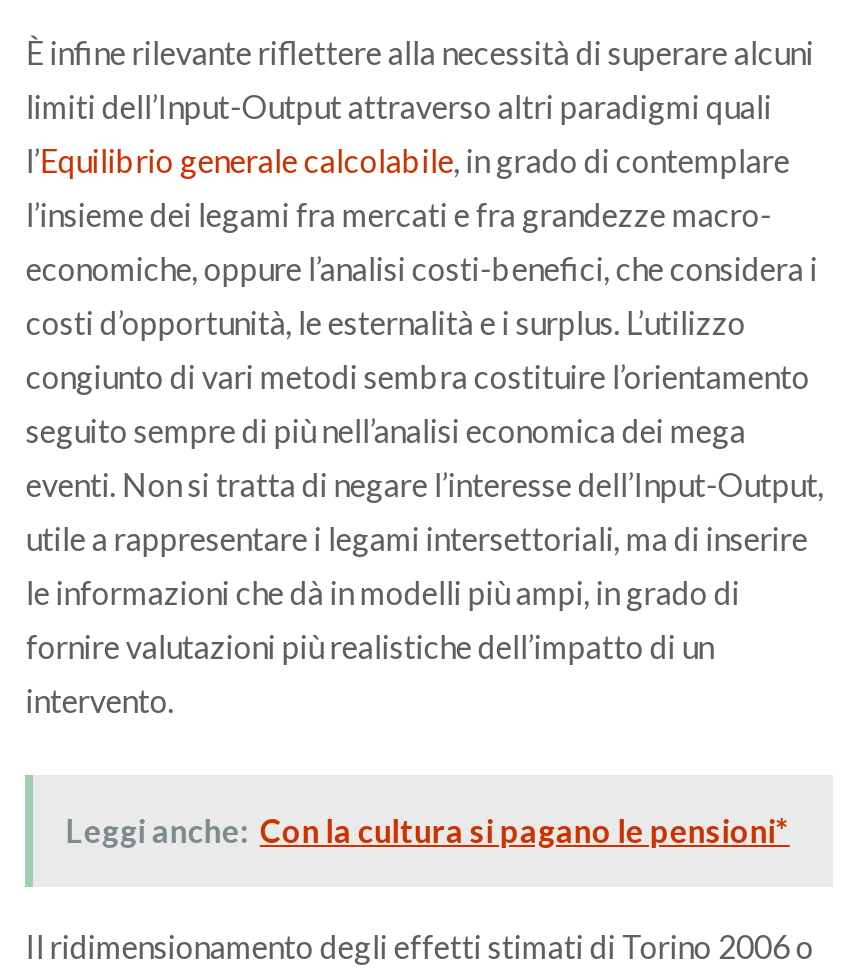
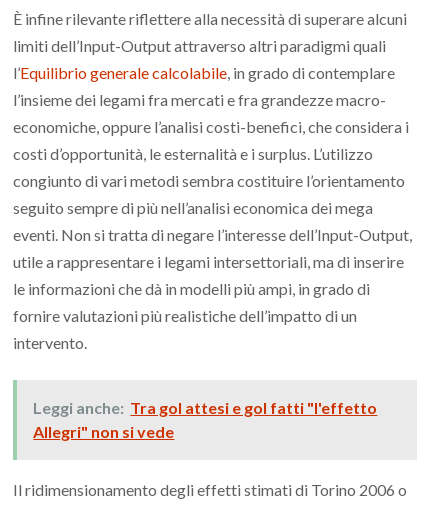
[66,812,790,850] Leggi anche: Con la cultura si pagano le pensioni* -> [33,398,377,441] Leggi anche: Tra gol attesi e gol fatti "l'effetto | Allegri" non si vede

